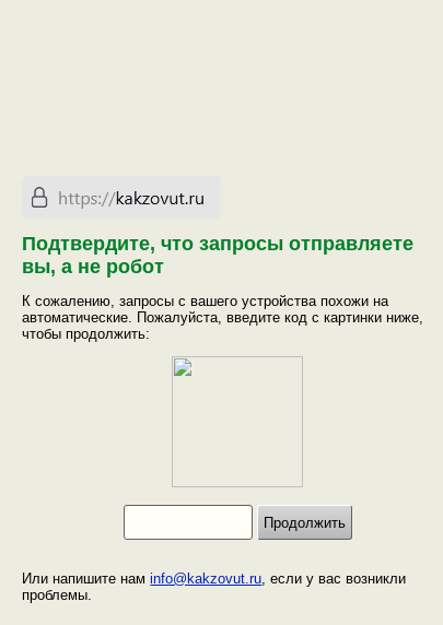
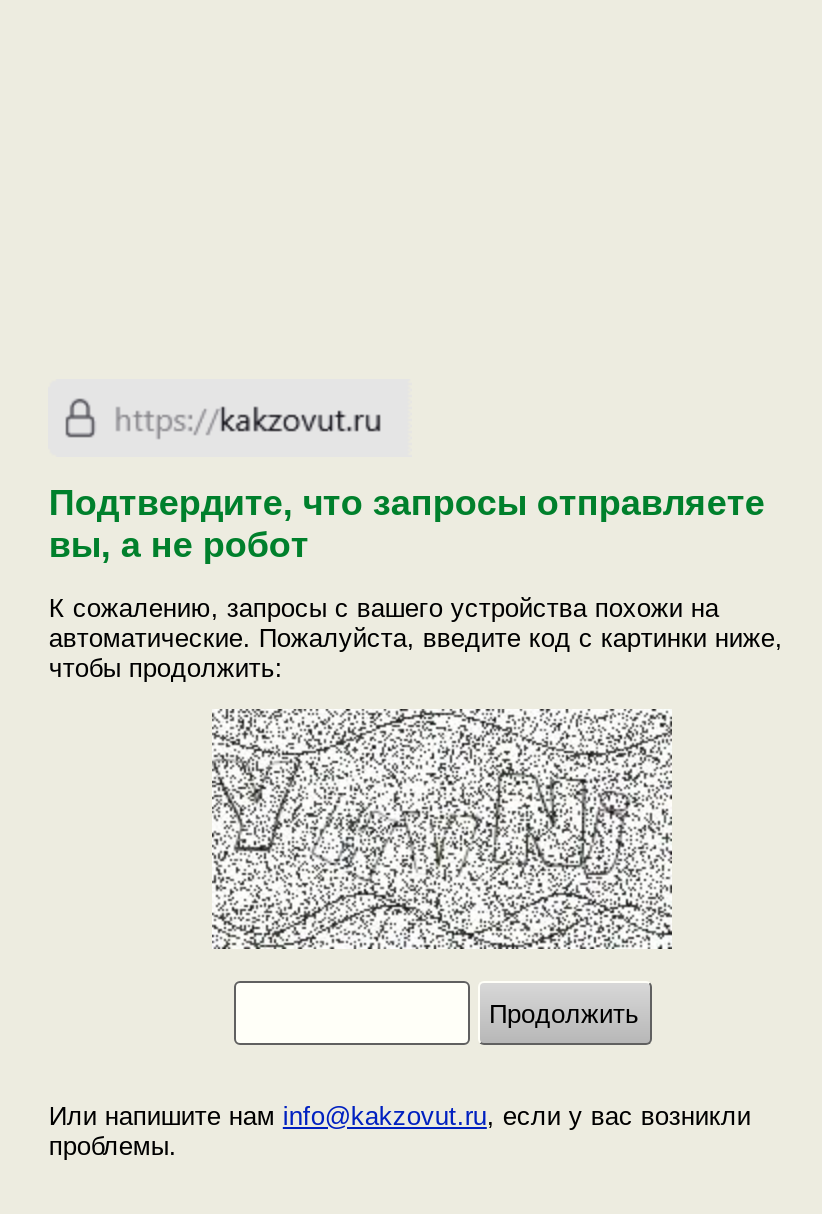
none -> [210,707,674,951] [image]

